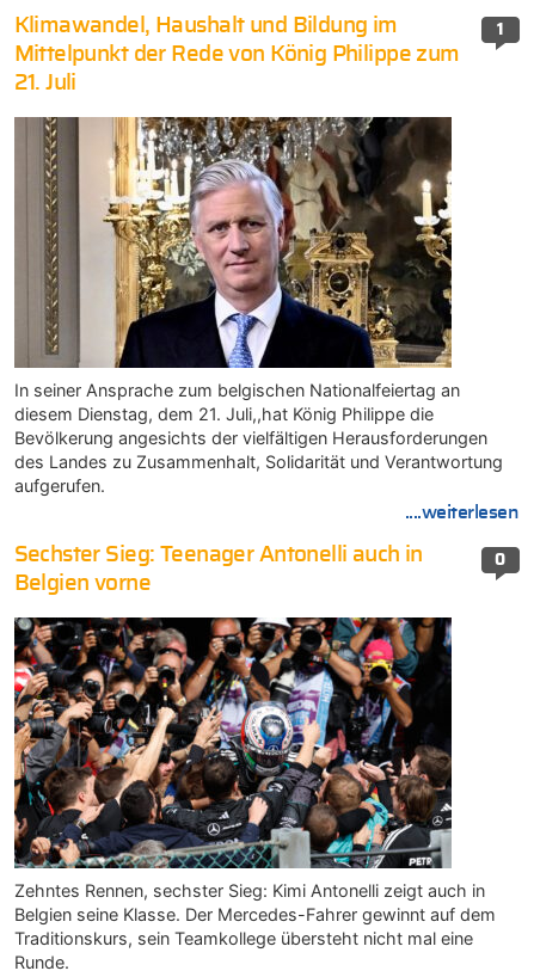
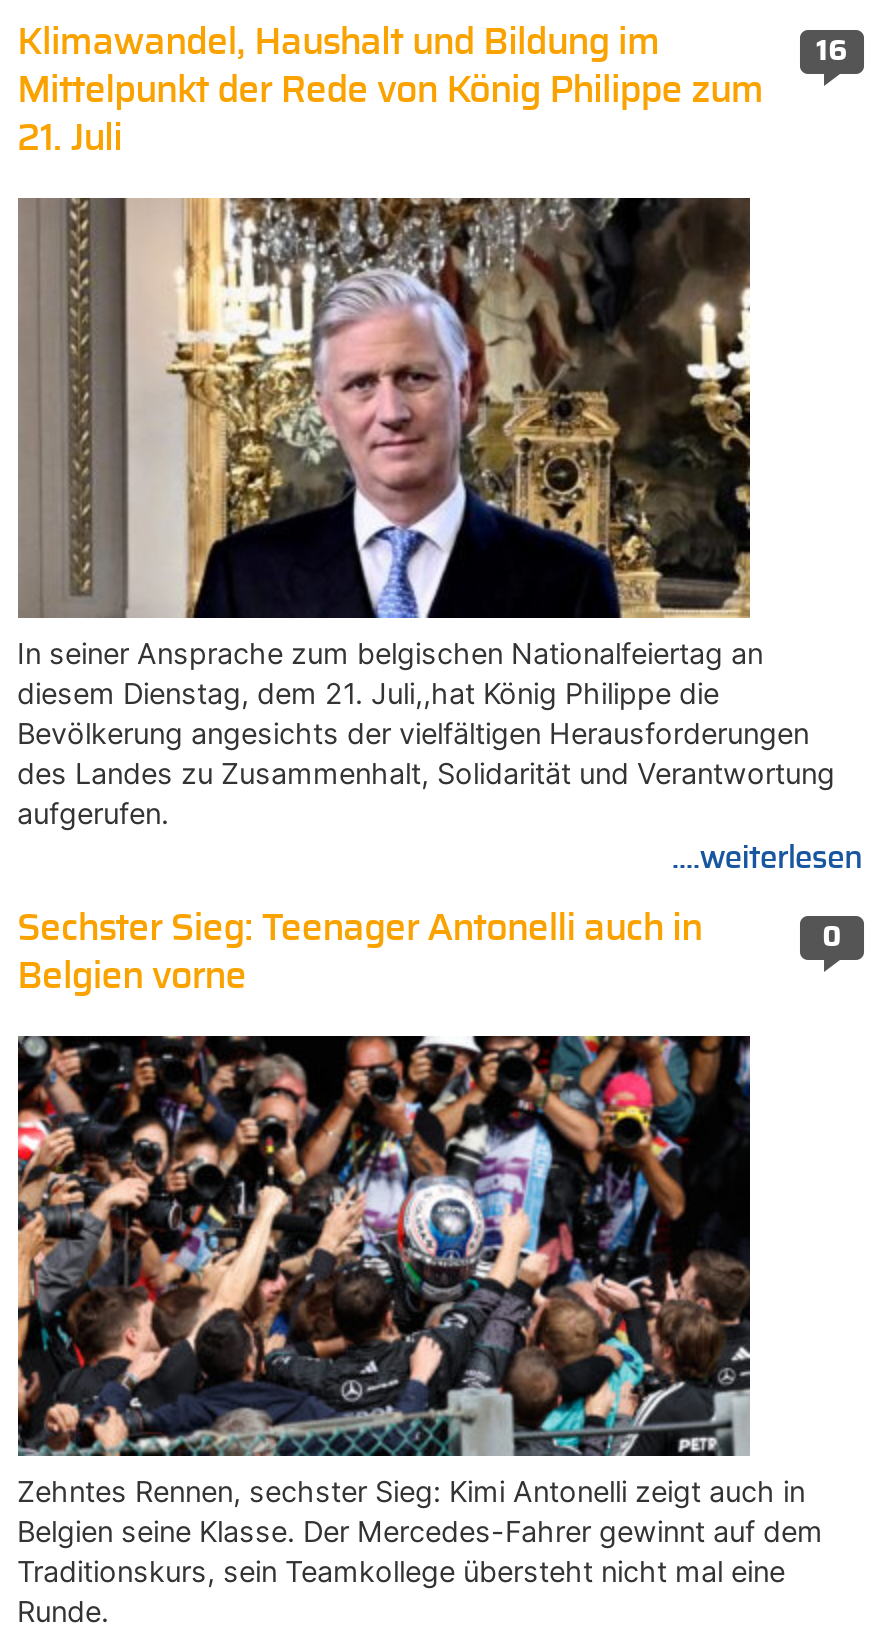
[497,21,504,39] 1 -> [816,36,846,66] 16

